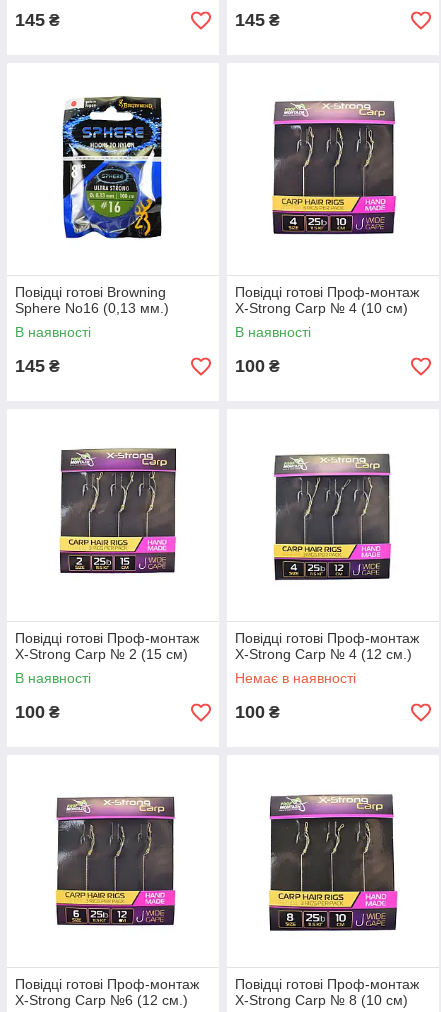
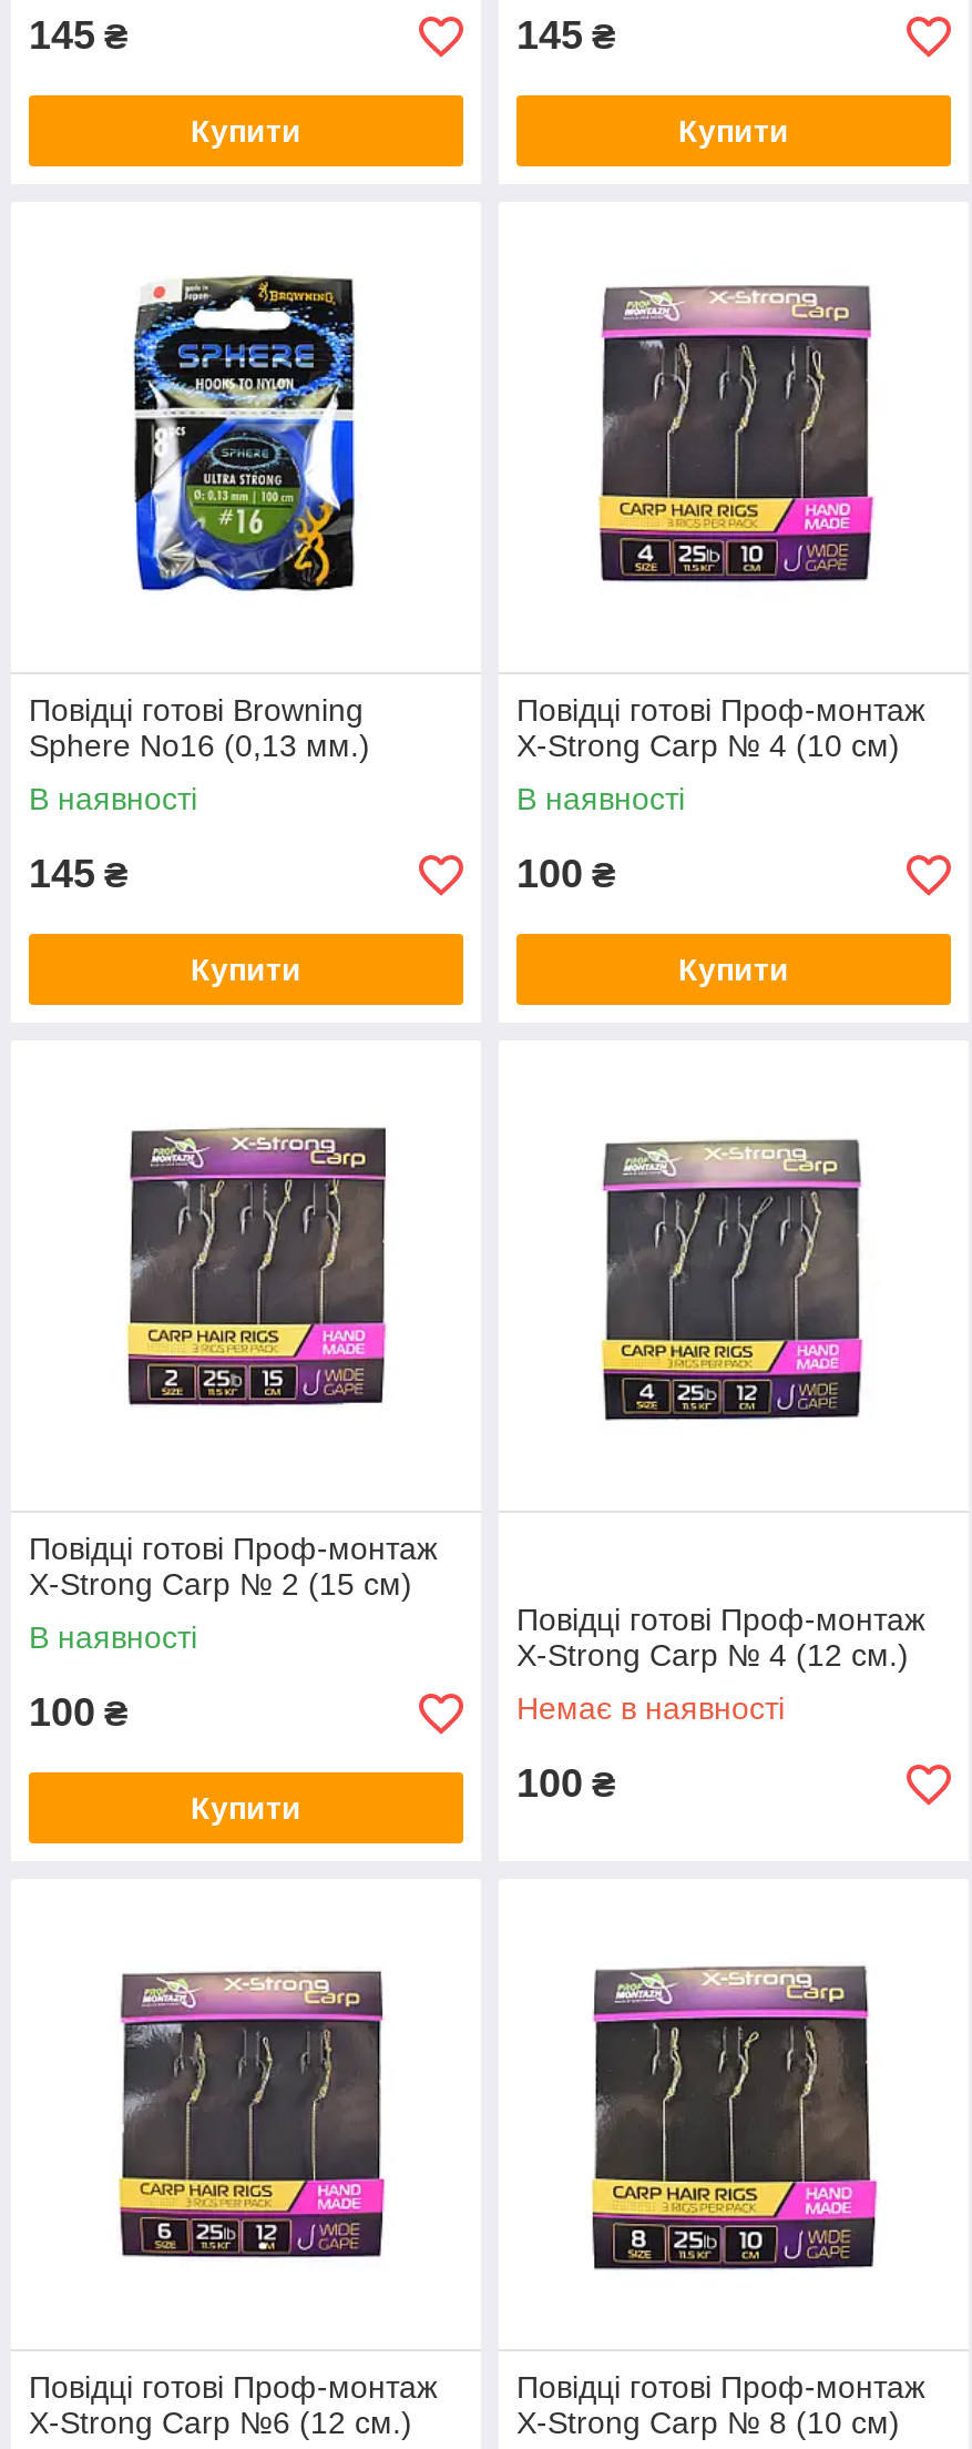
none -> [191,113,301,149] Купити
none -> [678,113,789,149] Купити
none -> [191,952,301,987] Купити
none -> [678,952,789,987] Купити
none -> [191,1790,301,1826] Купити

